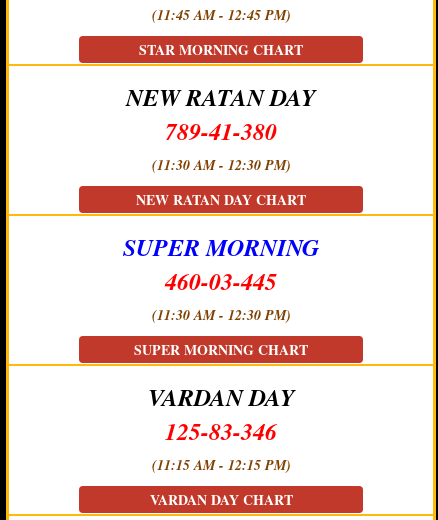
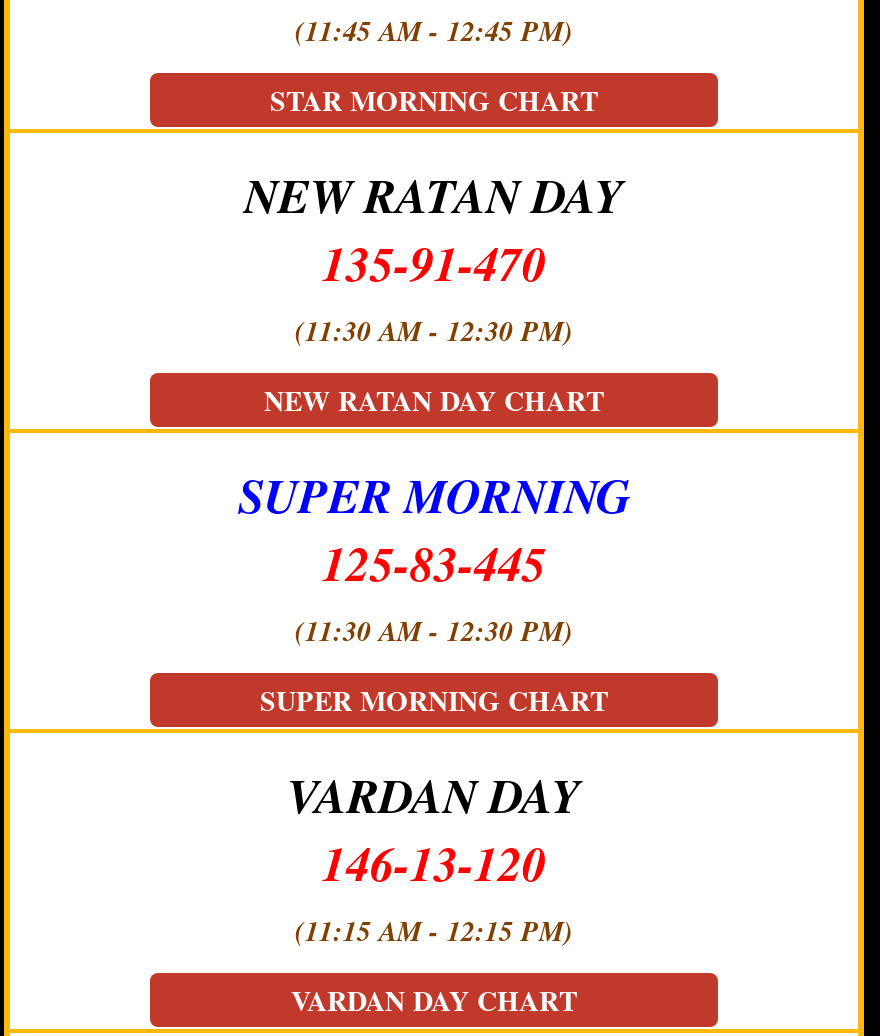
[165,114,277,148] 789-41-380 -> [322,229,546,297] 135-91-470
[165,264,277,298] 460-03-445 -> [322,529,546,597] 125-83-445
[165,414,277,448] 125-83-346 -> [322,829,546,897] 146-13-120

